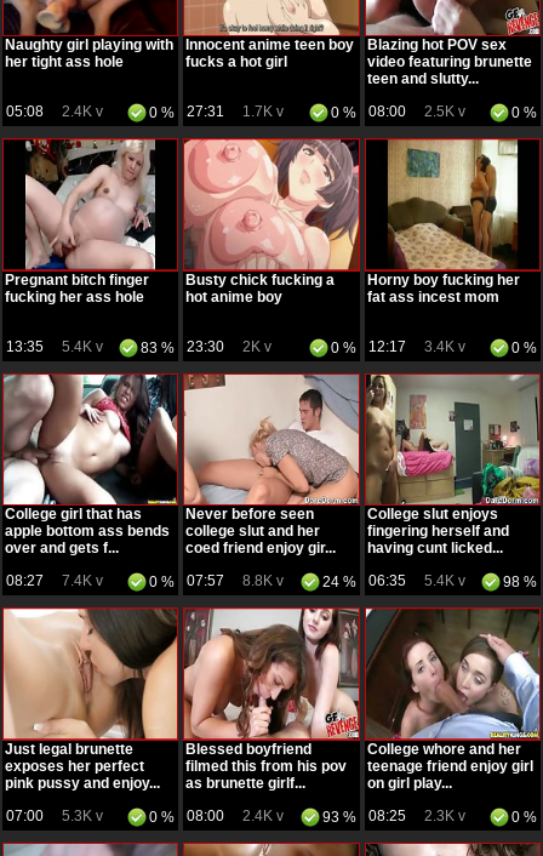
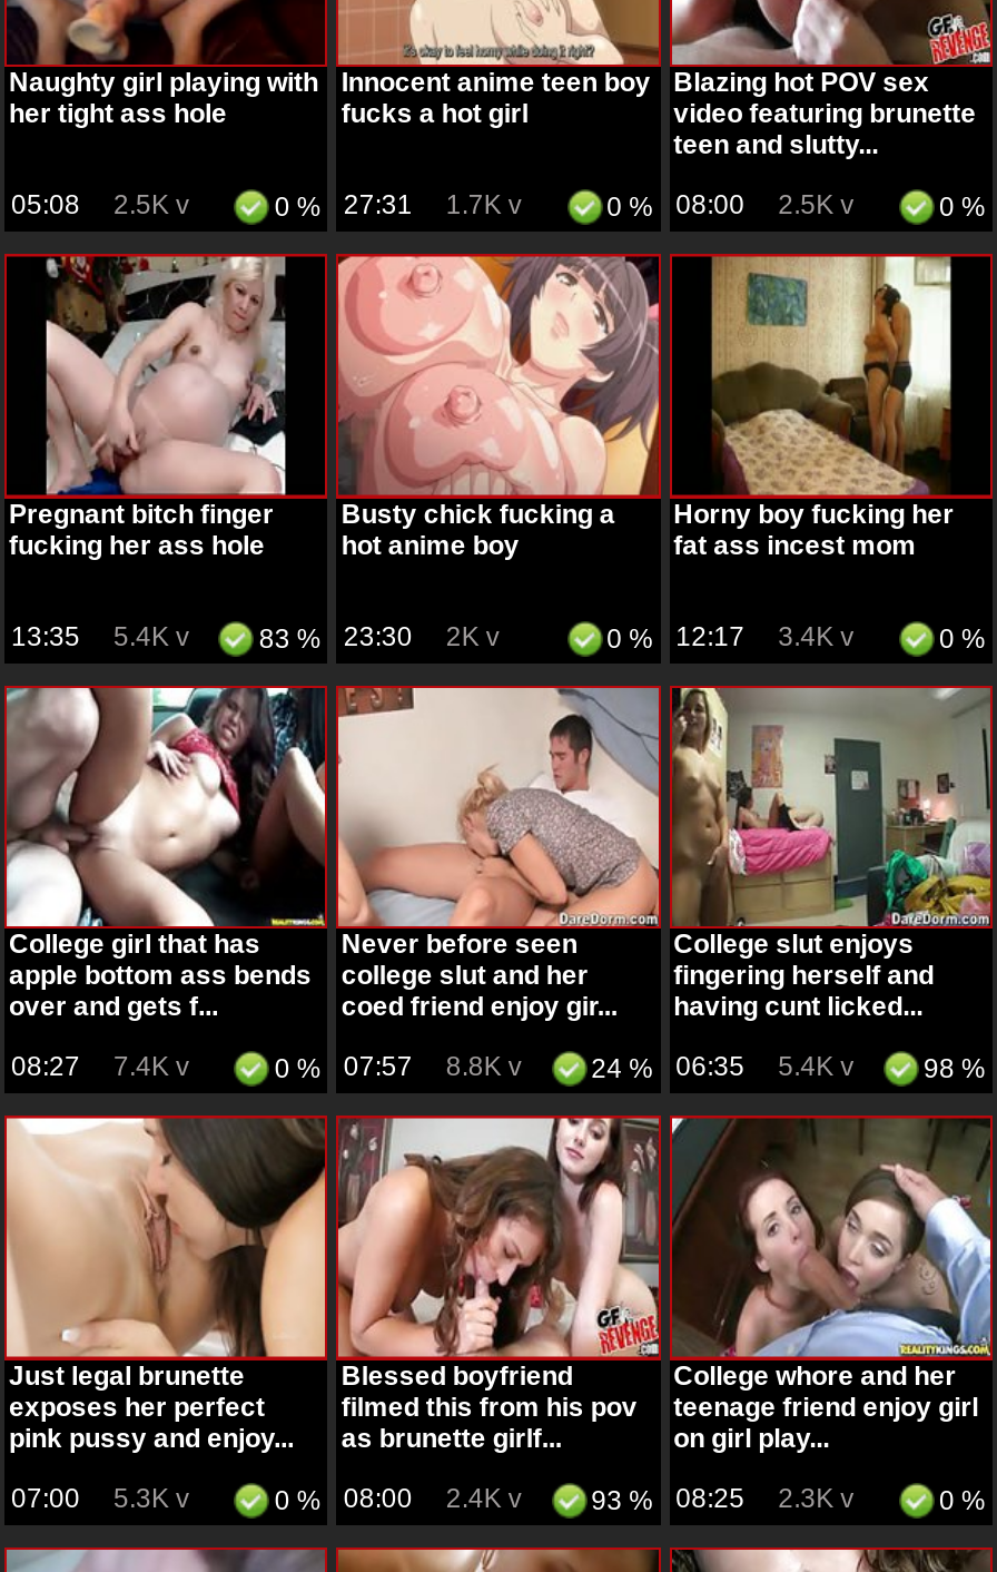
[6,103,103,120] 05:08 2.4K v -> [11,189,189,221] 05:08 2.5K v

